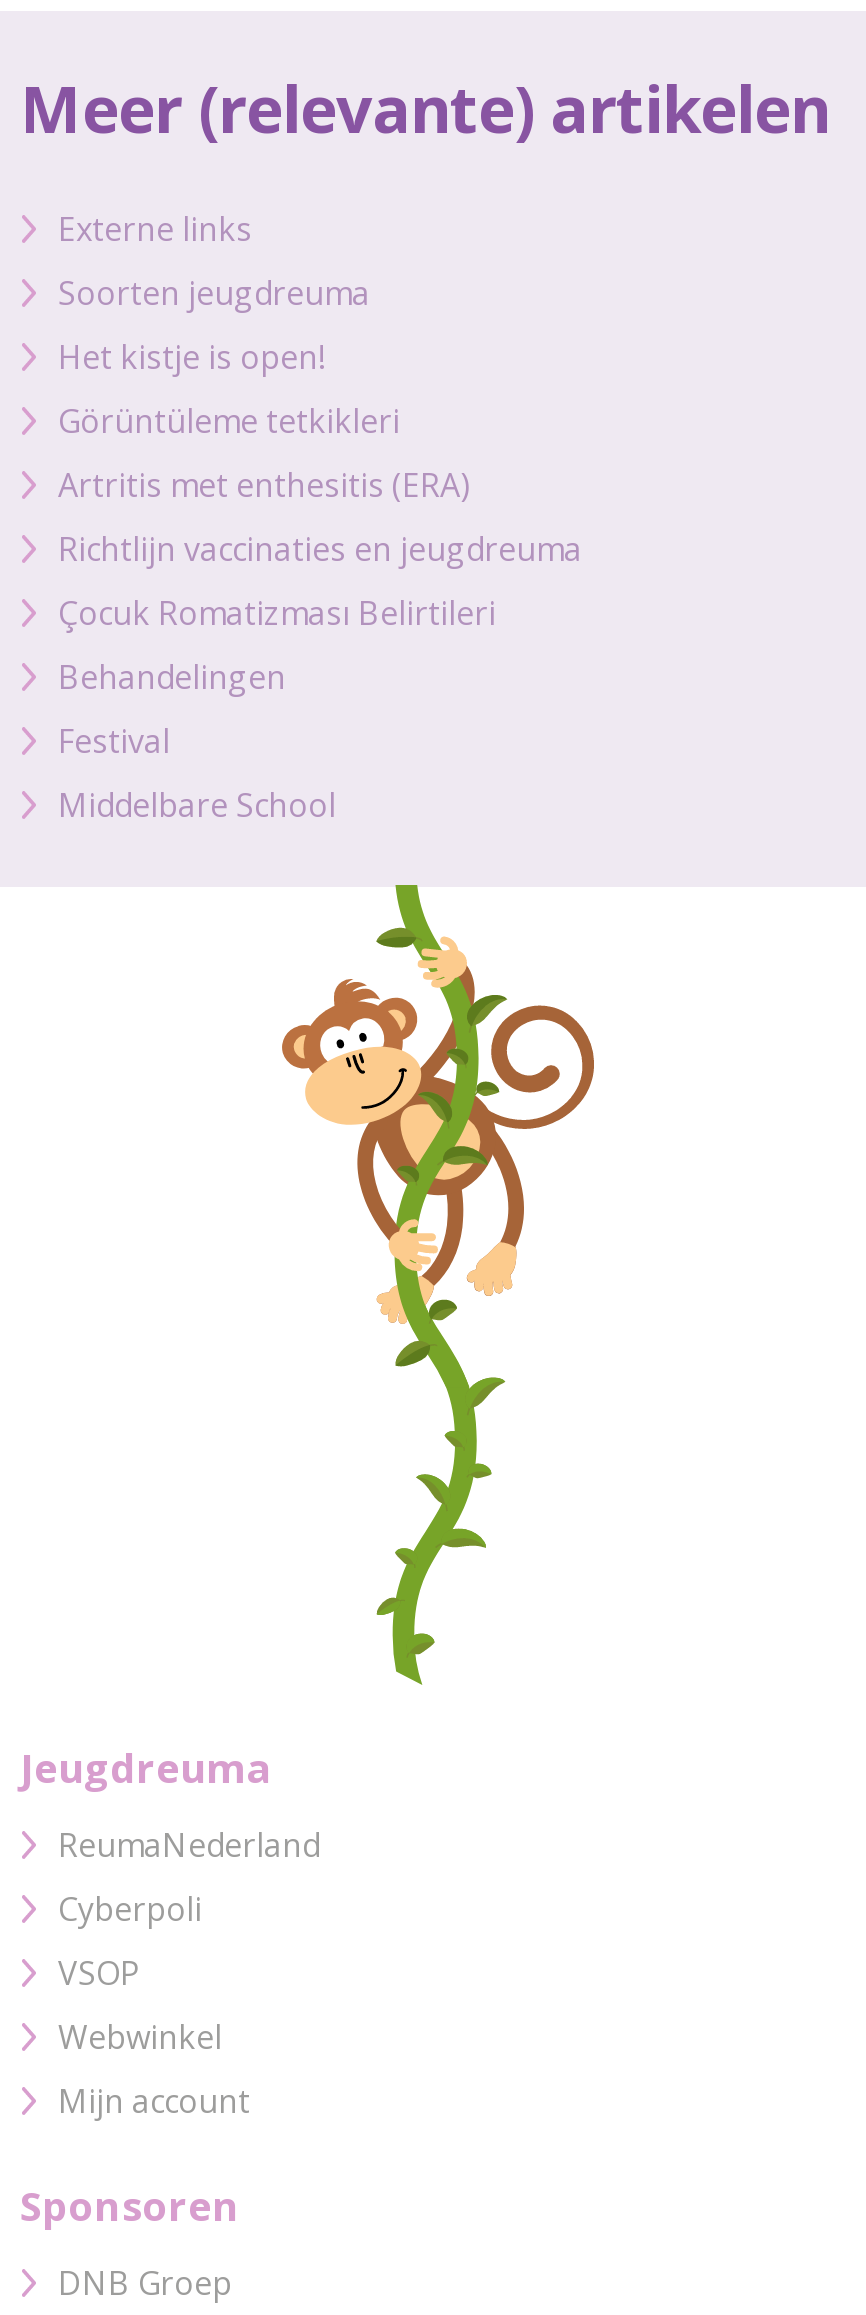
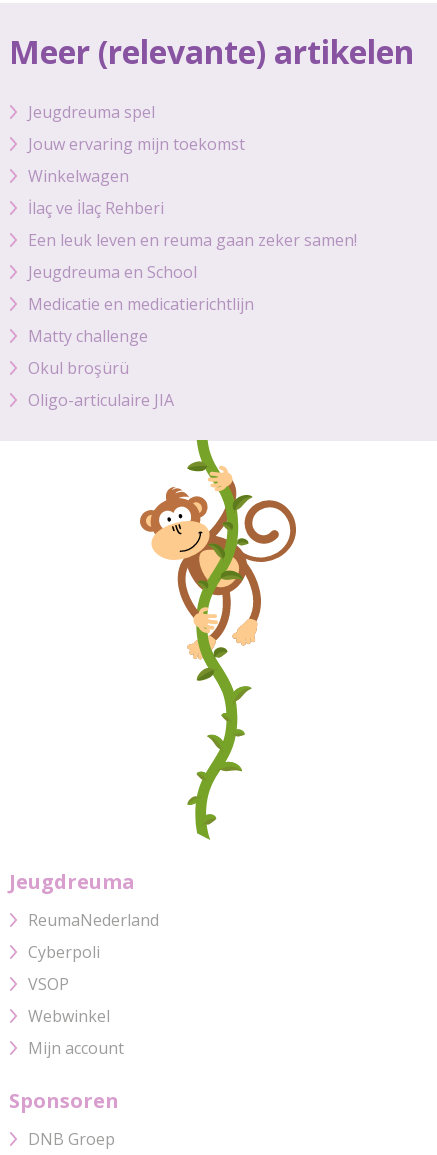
[58,207,252,251] Externe links -> [28,101,155,123] Jeugdreuma spel
[58,271,370,315] Soorten jeugdreuma -> [28,133,245,155] Jouw ervaring mijn toekomst
[58,335,324,379] Het kistje is open! -> [28,165,129,187] Winkelwagen
[58,399,400,443] Görüntüleme tetkikleri -> [28,197,164,219] İlaç ve İlaç Rehberi
[58,463,470,507] Artritis met enthesitis (ERA) -> [28,229,357,251] Een leuk leven en reuma gaan zeker samen!
[58,527,582,571] Richtlijn vaccinaties en jeugdreuma -> [28,261,197,283] Jeugdreuma en School
[58,591,496,635] Çocuk Romatizması Belirtileri -> [28,293,254,315] Medicatie en medicatierichtlijn
[58,655,286,699] Behandelingen -> [28,325,148,347] Matty challenge
[58,719,170,763] Festival -> [28,357,129,379] Okul broşürü
[58,783,336,827] Middelbare School -> [28,389,174,411] Oligo-articulaire JIA

